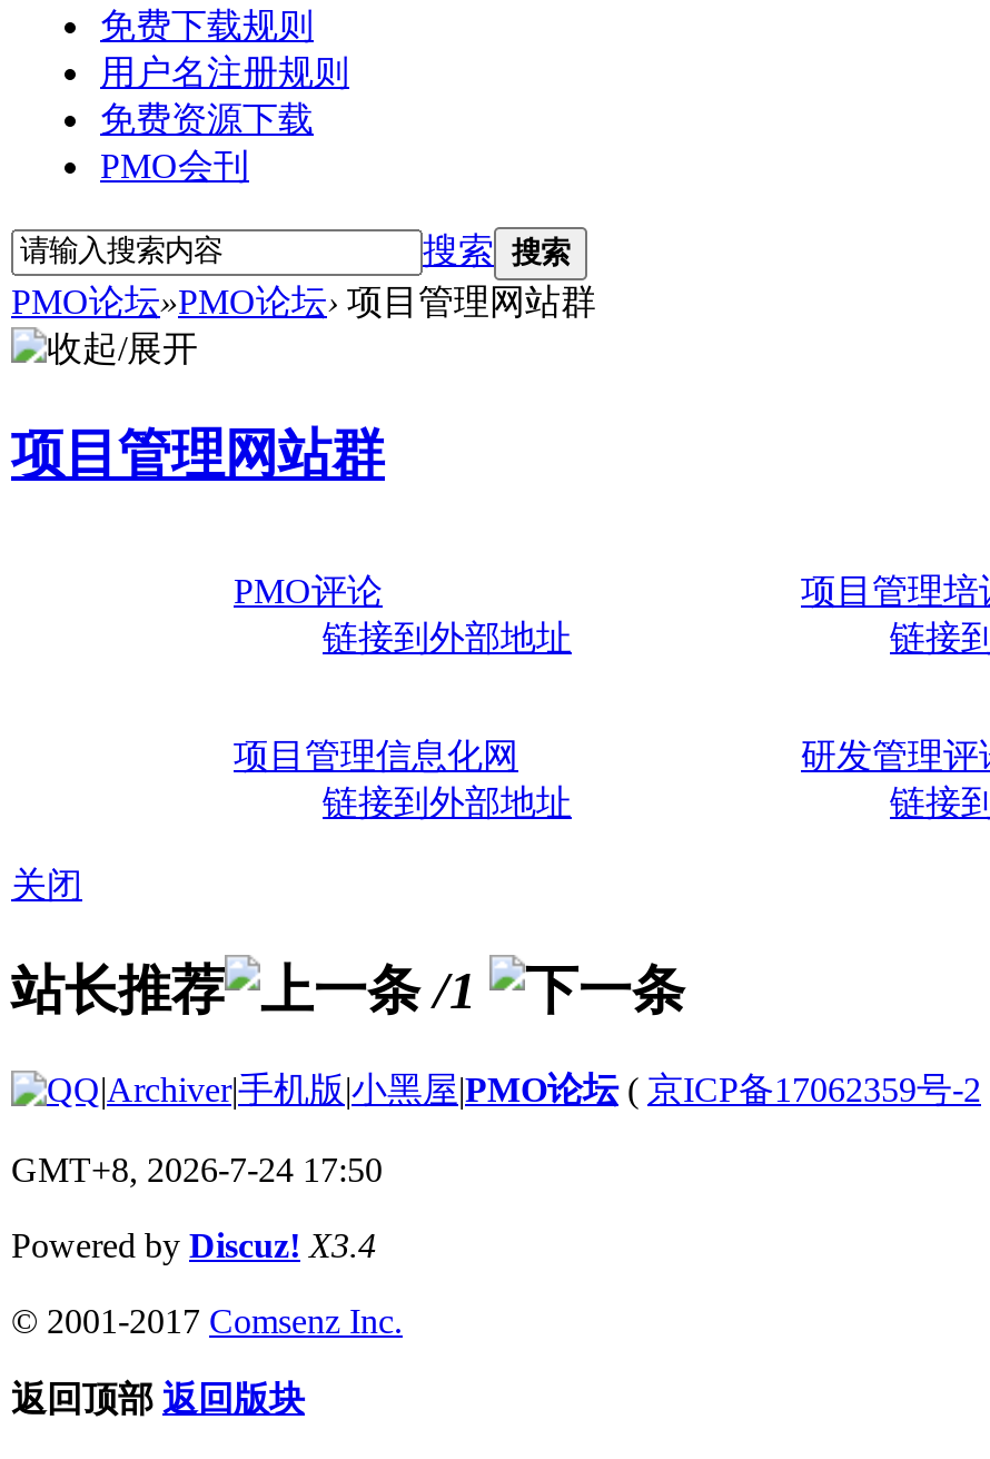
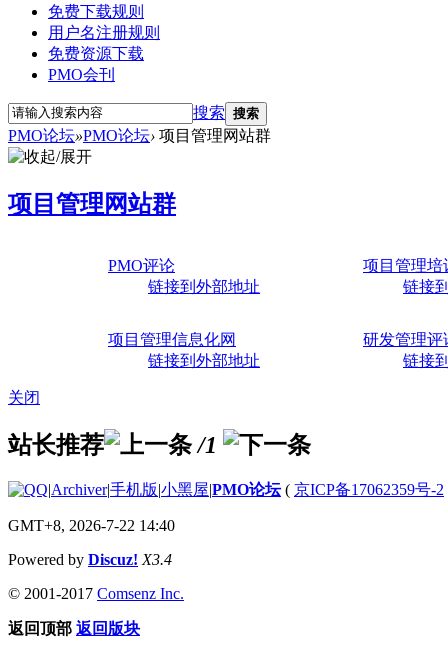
[11,1152,383,1189] GMT+8, 2026-7-24 17:50 -> [8,517,175,534] GMT+8, 2026-7-22 14:40

